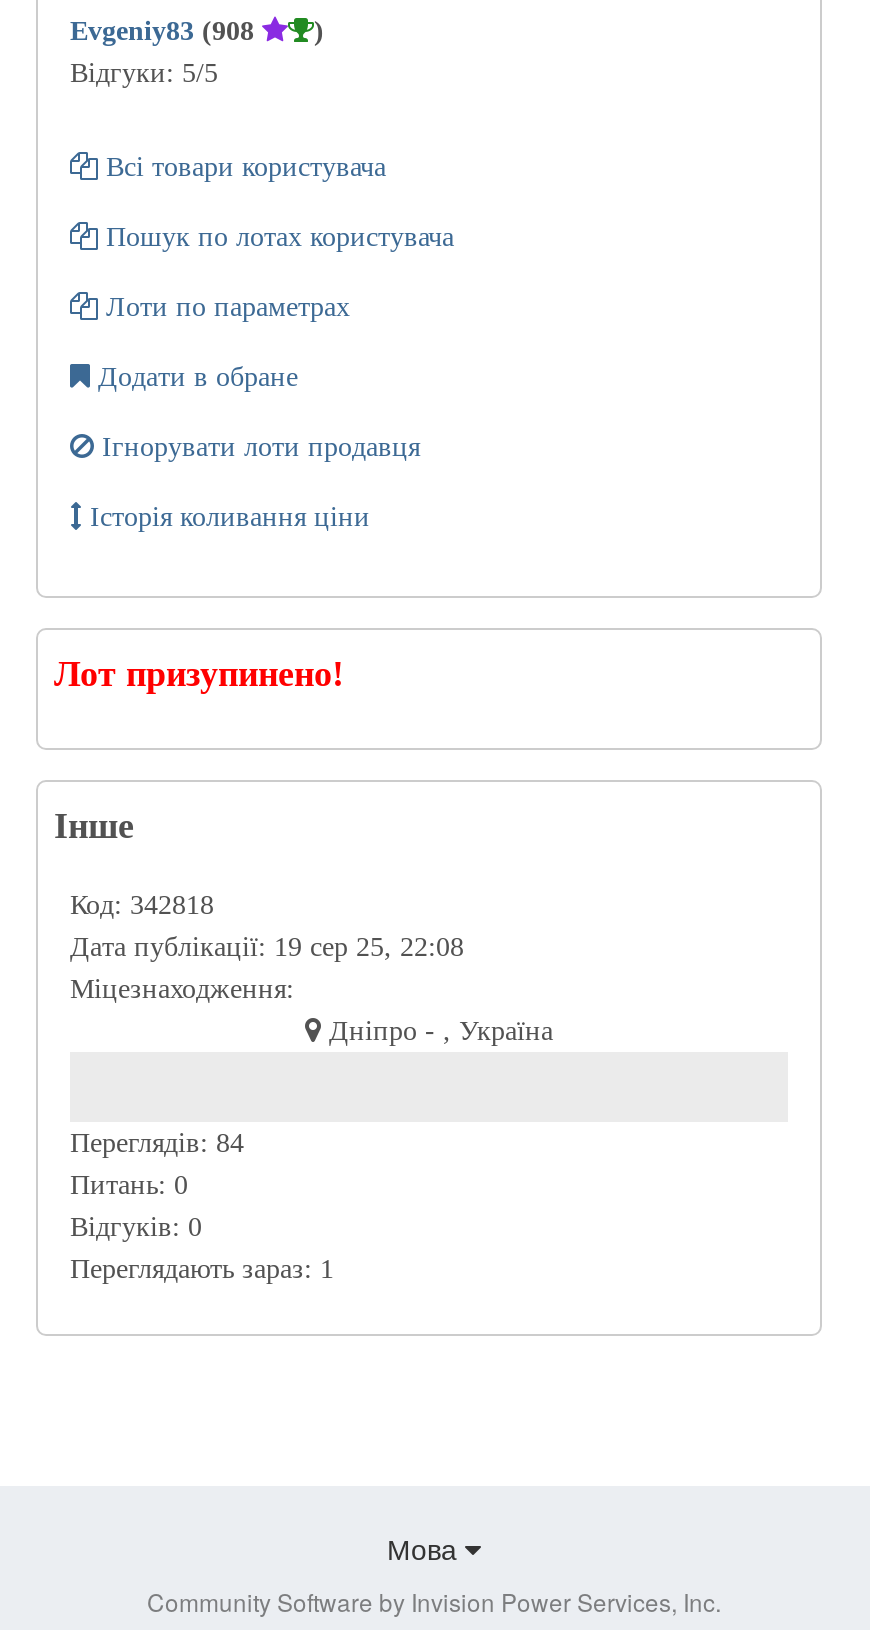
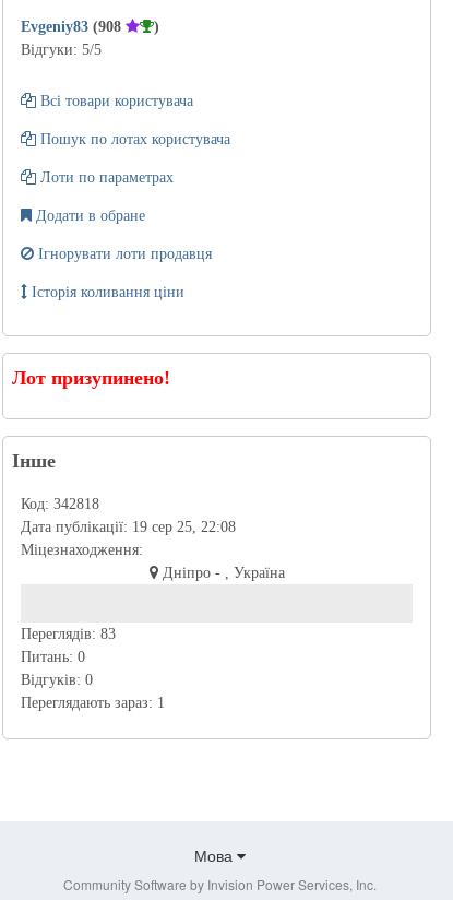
[70,1127,244,1157] Переглядів: 84 -> [21,625,116,642] Переглядів: 83

